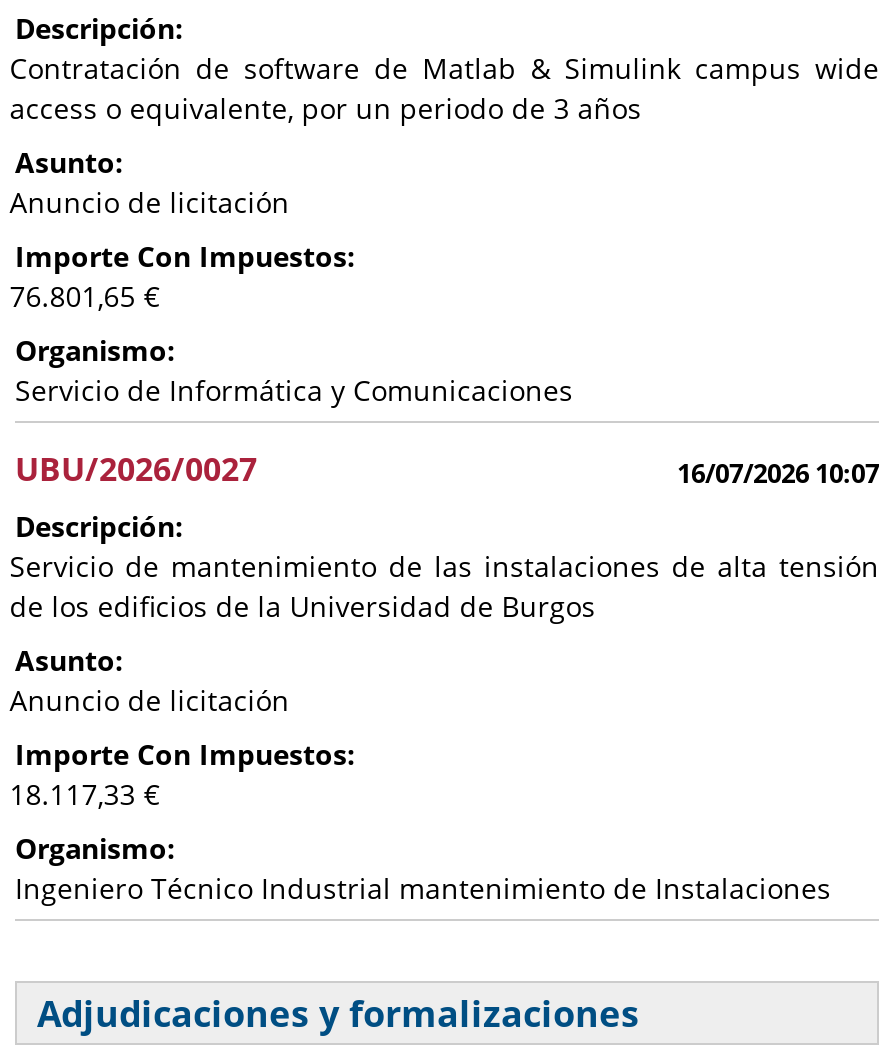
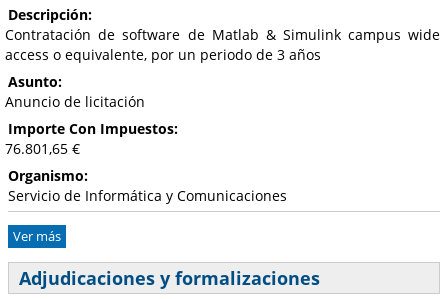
[9,448,879,908] 16/07/2026 10:07 | UBU/2026/0027 | Descripción: | Servicio de mantenimiento de las instalaciones de alta tensión | de los edificios de la Universidad de Burgos | Asunto: | Anuncio de licitación | Importe Con Impuestos: | 18.117,33 € | Organismo: | Ingeniero Técnico Industrial mantenimiento de Instalaciones -> [13,228,61,245] Ver más

